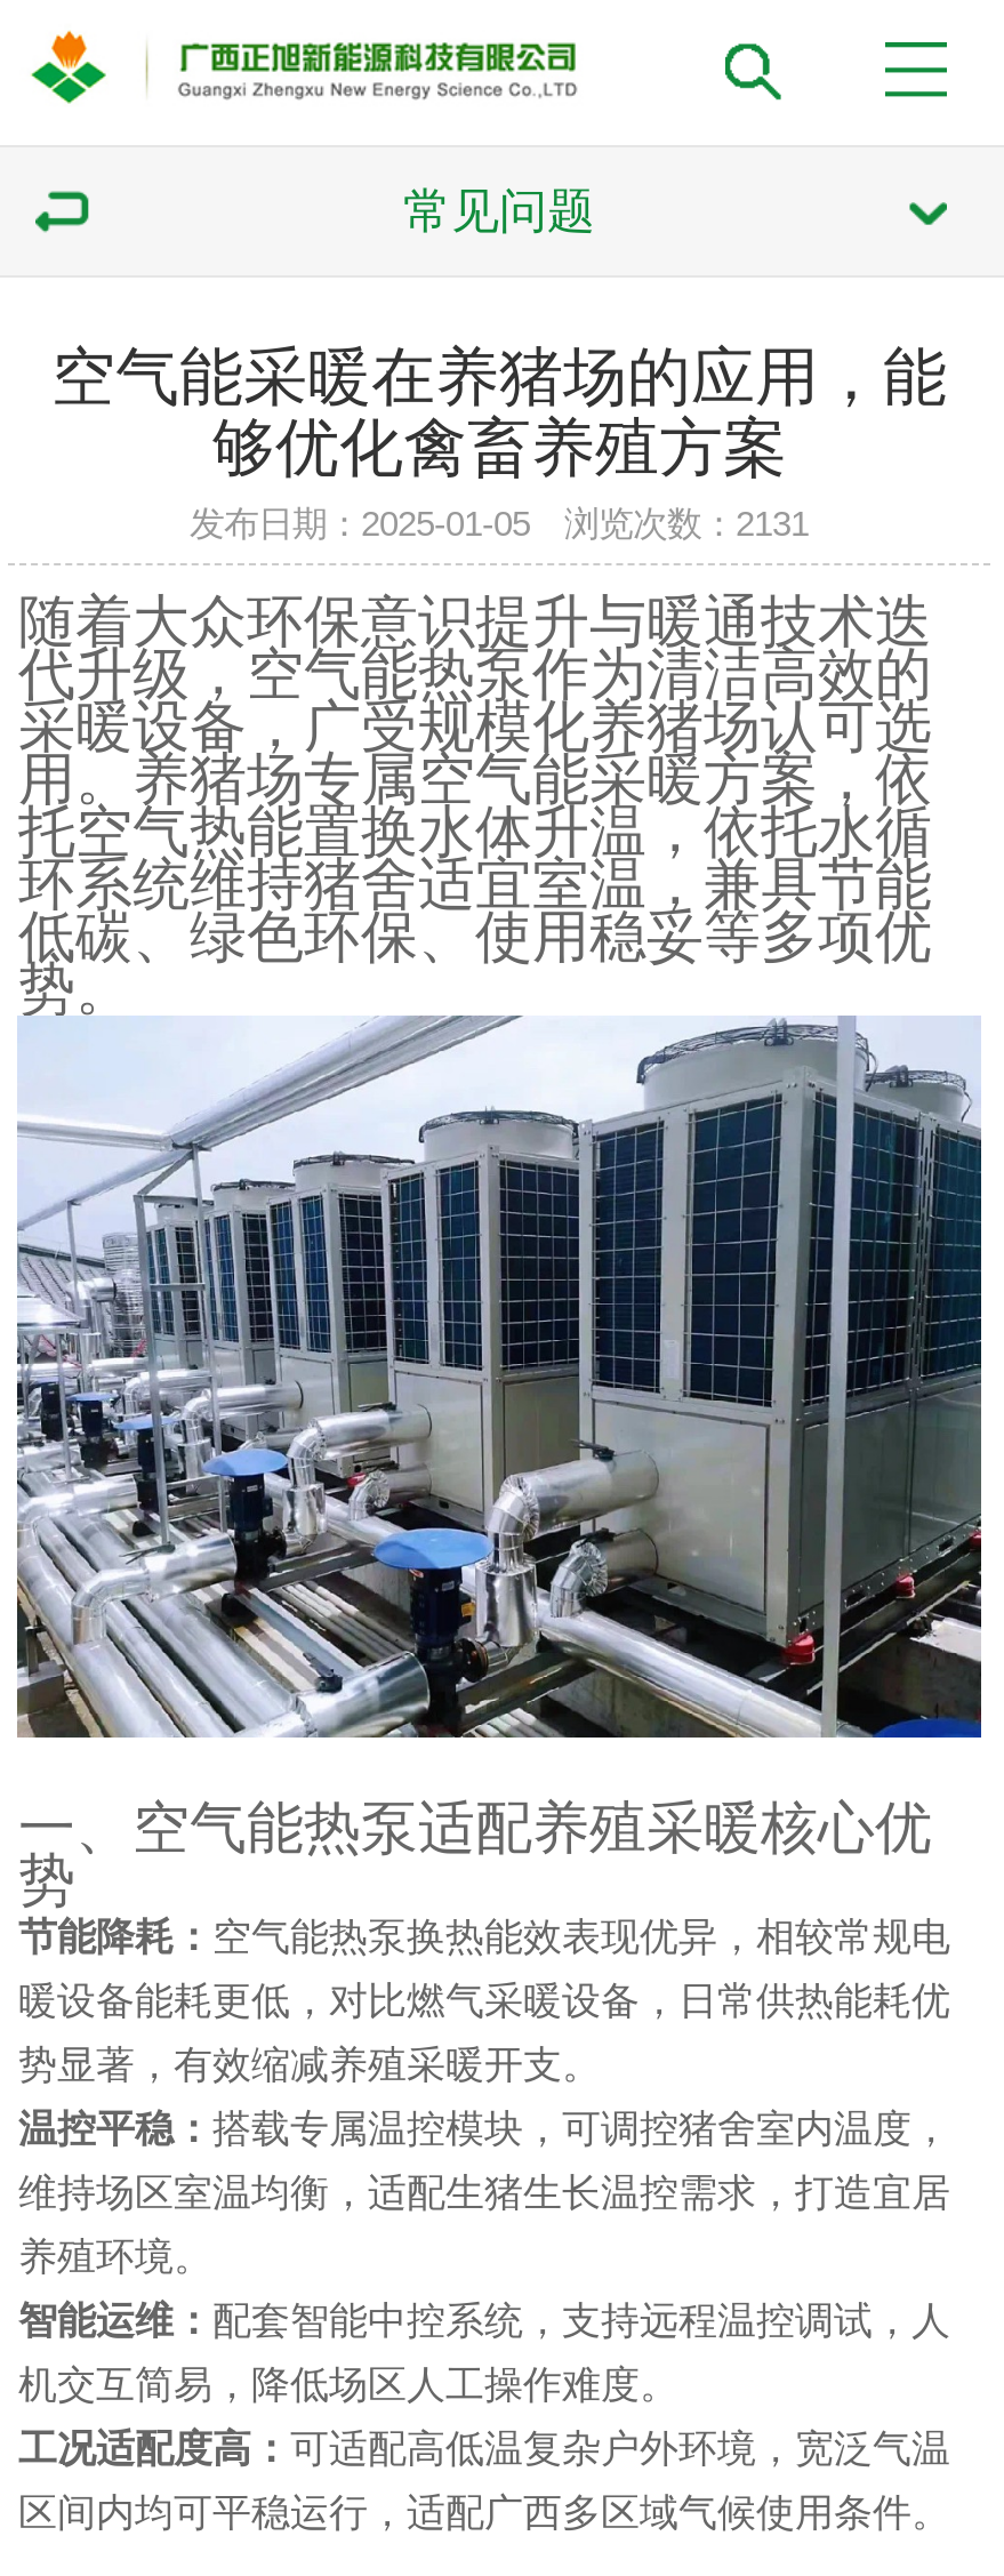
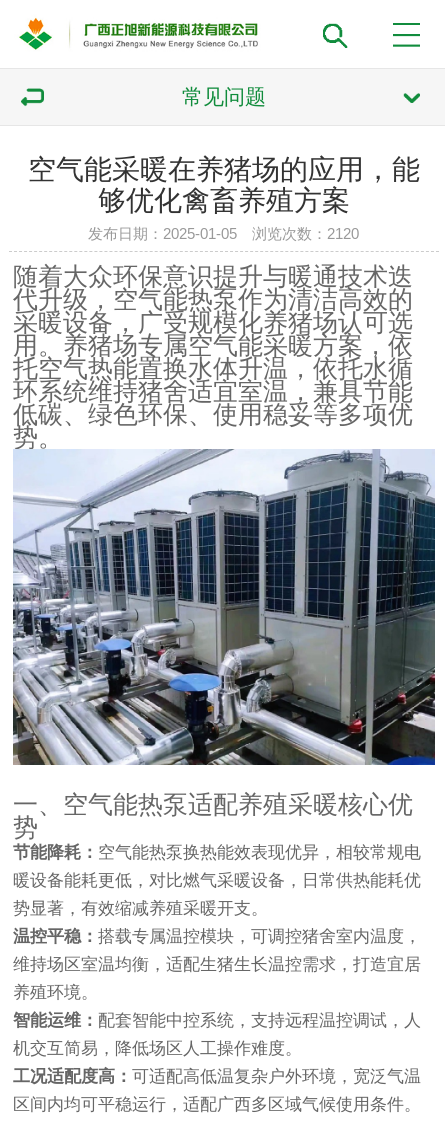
[190,504,809,543] 发布日期：2025-01-05 浏览次数：2131 -> [88,225,359,242] 发布日期：2025-01-05 浏览次数：2120

